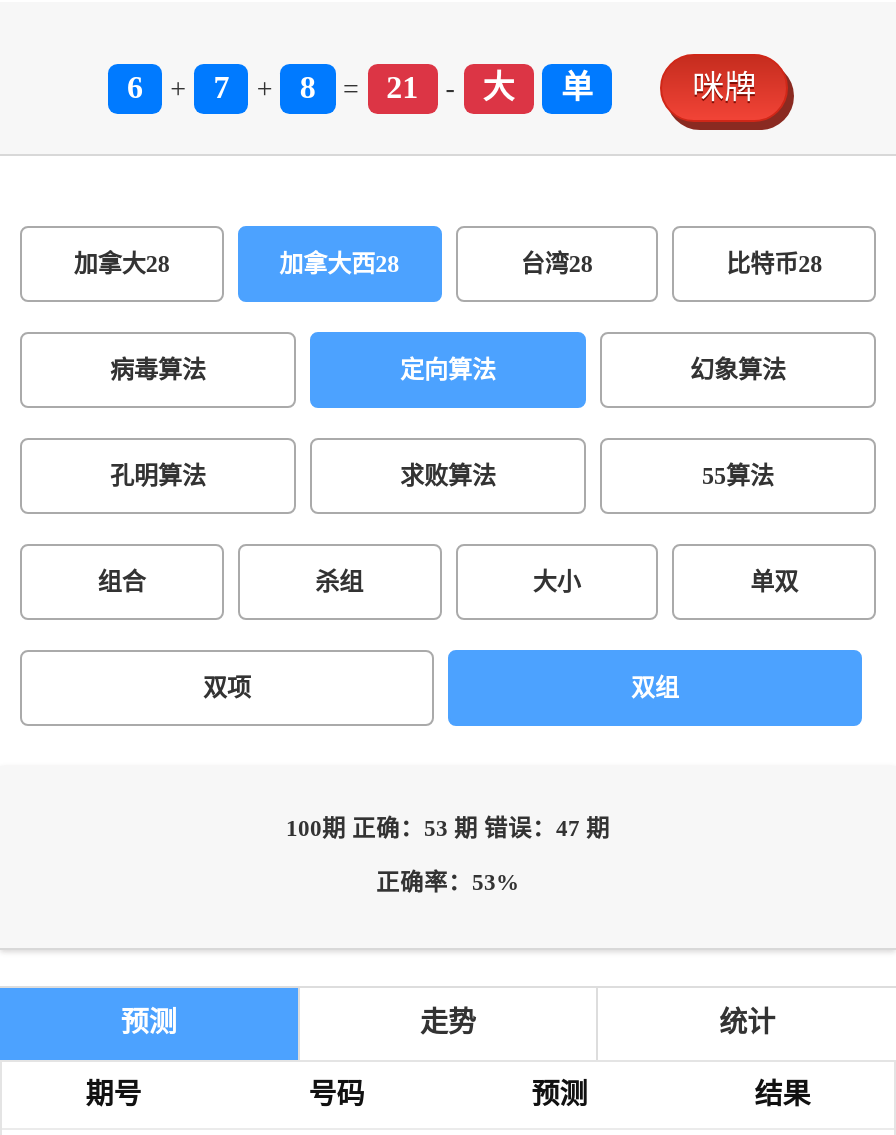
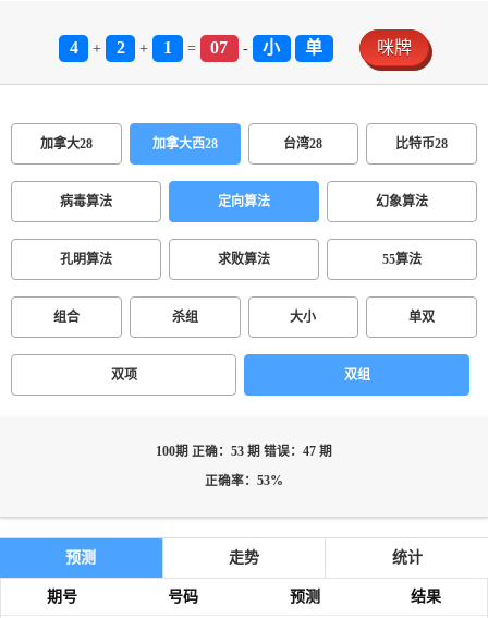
[127,70,143,104] 6 -> [69,38,78,57] 4
[213,70,229,104] 7 -> [116,38,125,57] 2
[300,70,316,104] 8 -> [163,38,172,57] 1
[386,70,418,104] 21 -> [210,38,228,57] 07
[483,70,515,104] 大 -> [263,38,280,57] 小

